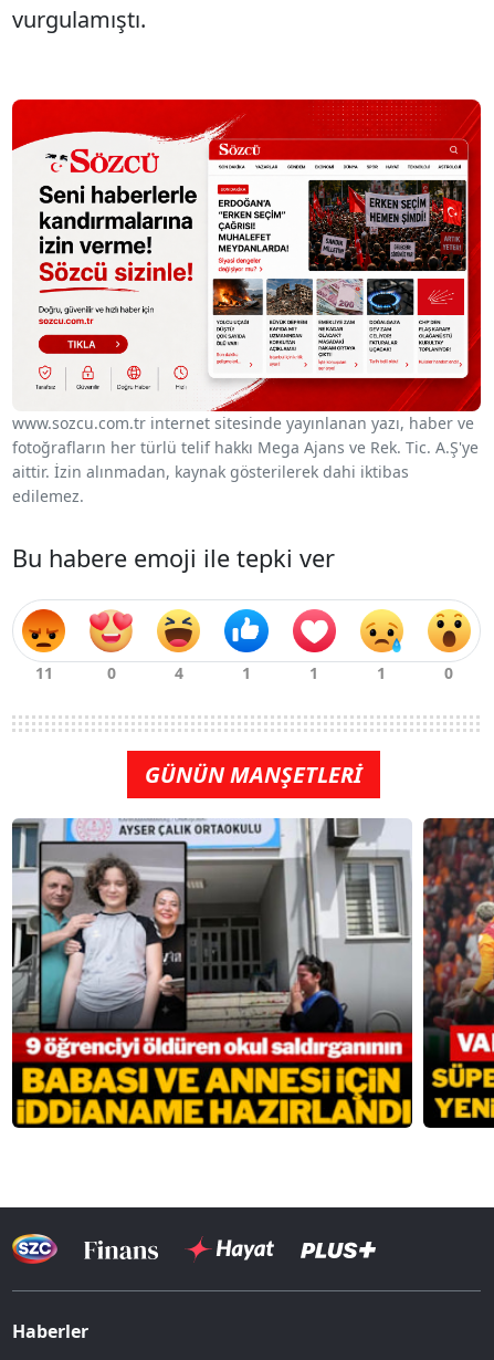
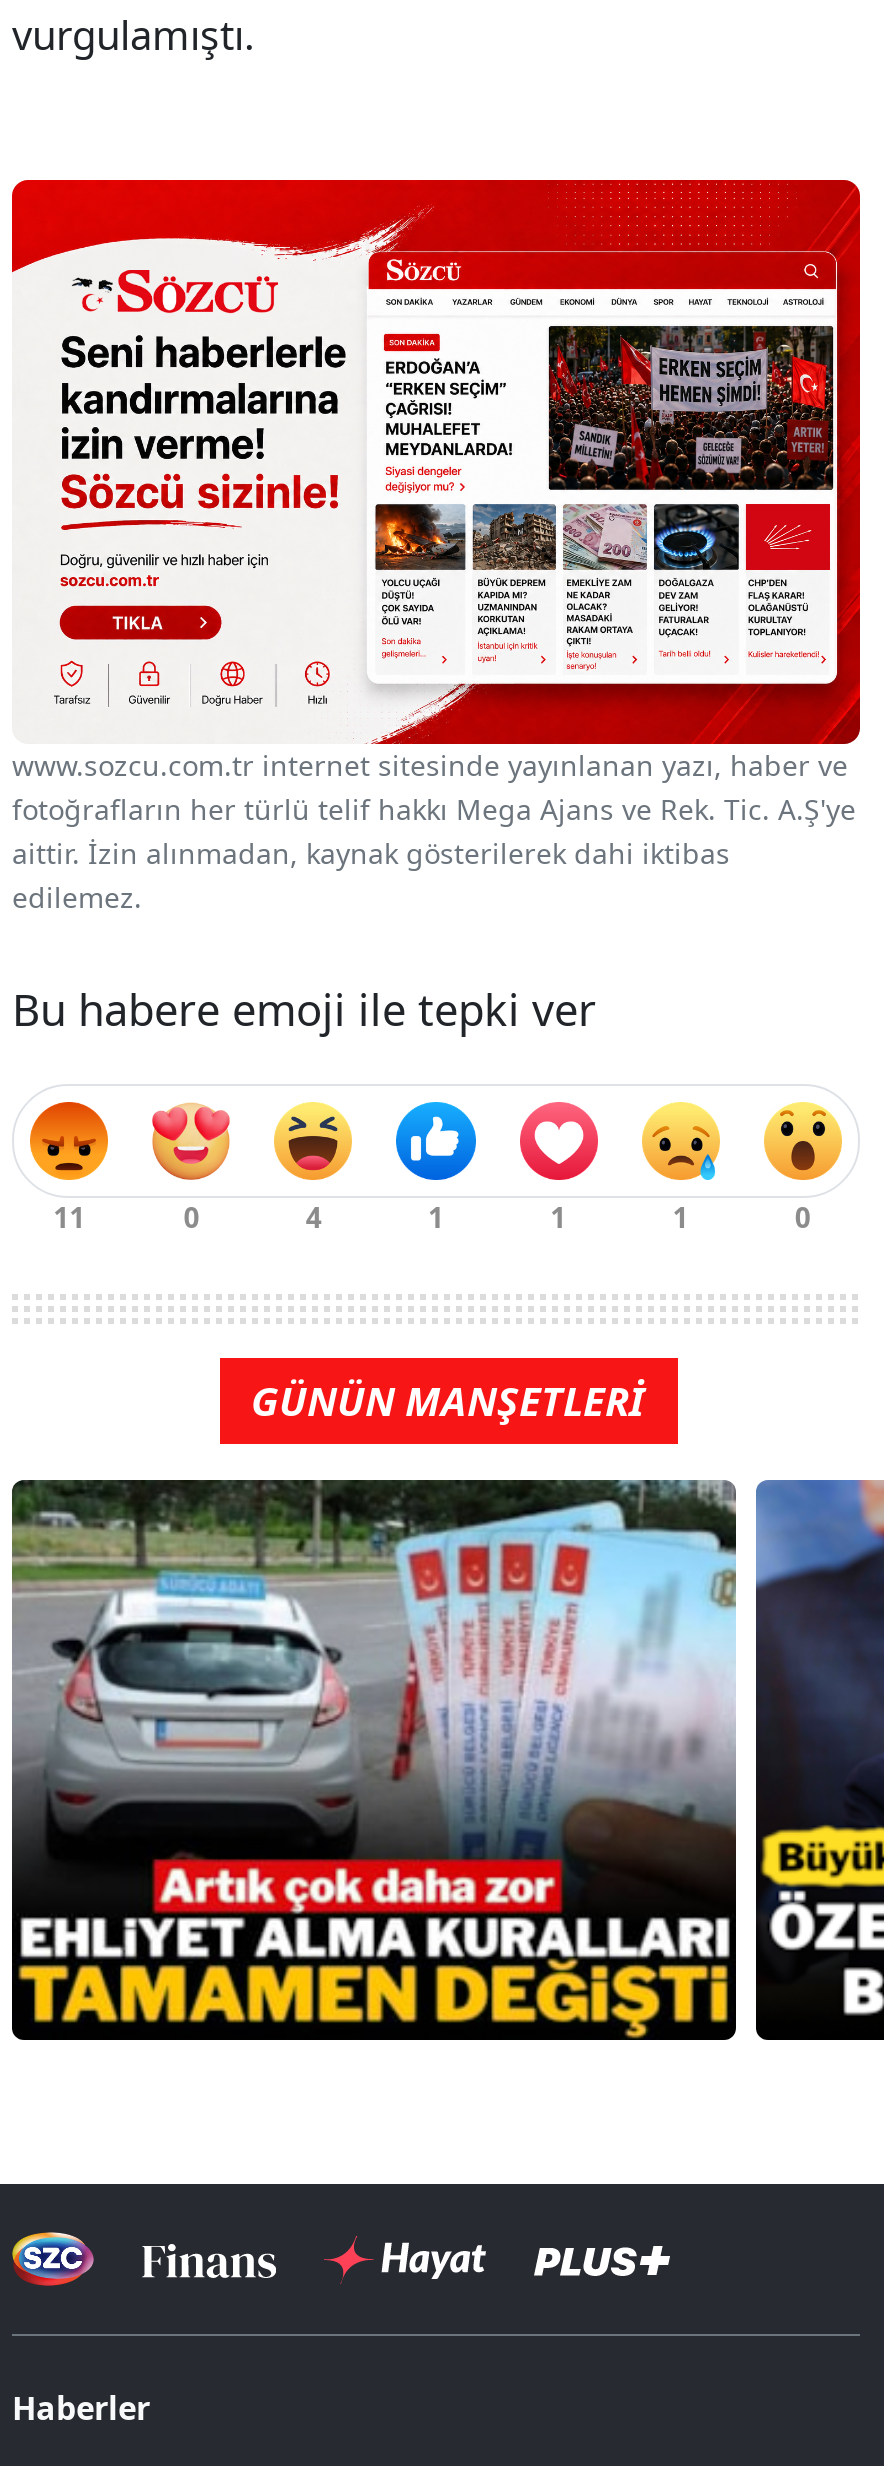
[11,817,413,1128] [image] -> [10,1478,738,2040] [image]
[422,817,491,1119] [image] -> [754,1478,878,2022] [image]

